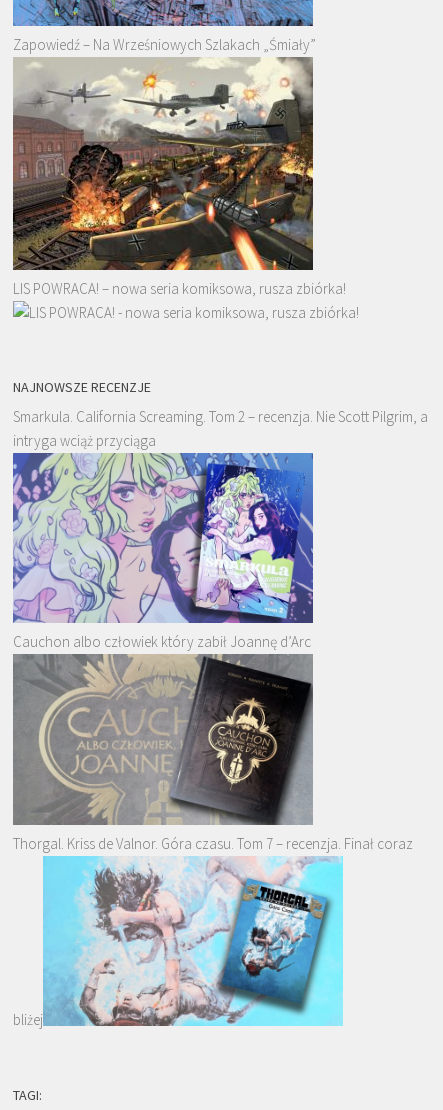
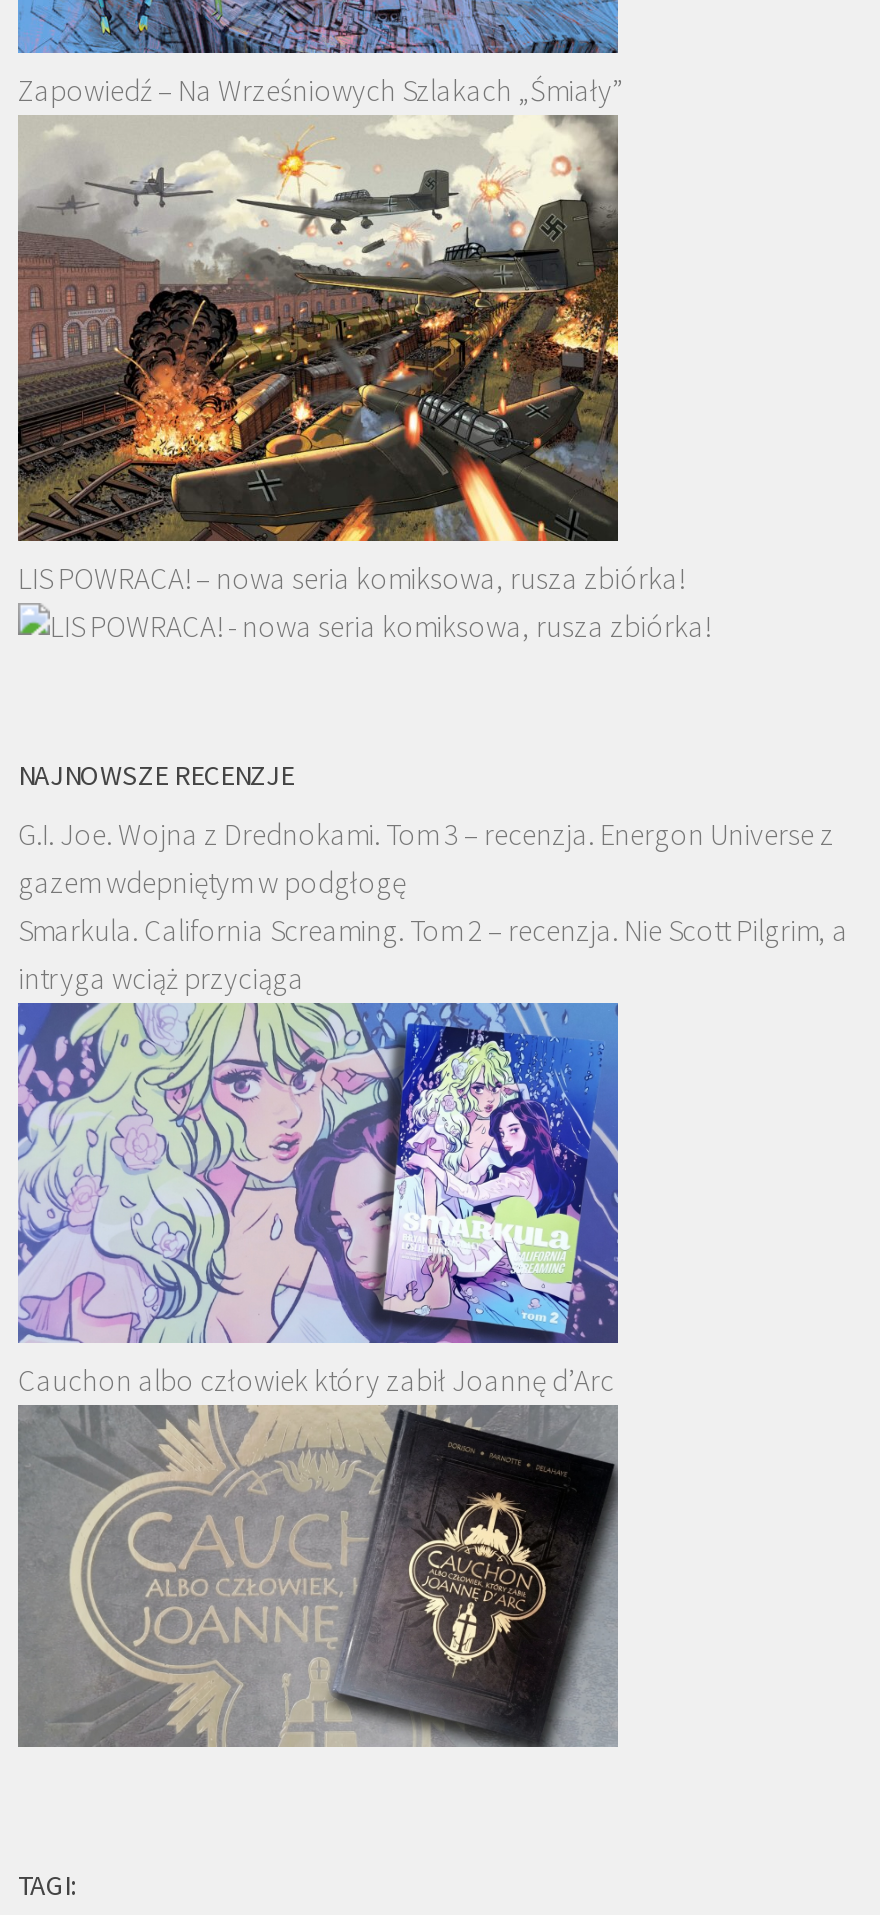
none -> [18,815,834,901] G.I. Joe. Wojna z Drednokami. Tom 3 – recenzja. Energon Universe z | gazem wdepniętym w podgłogę
moved [11,407,428,651] -> [14,911,848,1398]: [image] | Smarkula. California Screaming. Tom 2 – recenzja. Nie Scott Pilgrim, a | intryga wciąż przyciąga | Cauchon albo człowiek który zabił Joannę d’Arc
moved [12,655,314,827] -> [16,1406,620,1750]: [image]
[13,834,413,853] Thorgal. Kriss de Valnor. Góra czasu. Tom 7 – recenzja. Finał coraz -> none
[13,861,344,1030] [image] | bliżej -> none

